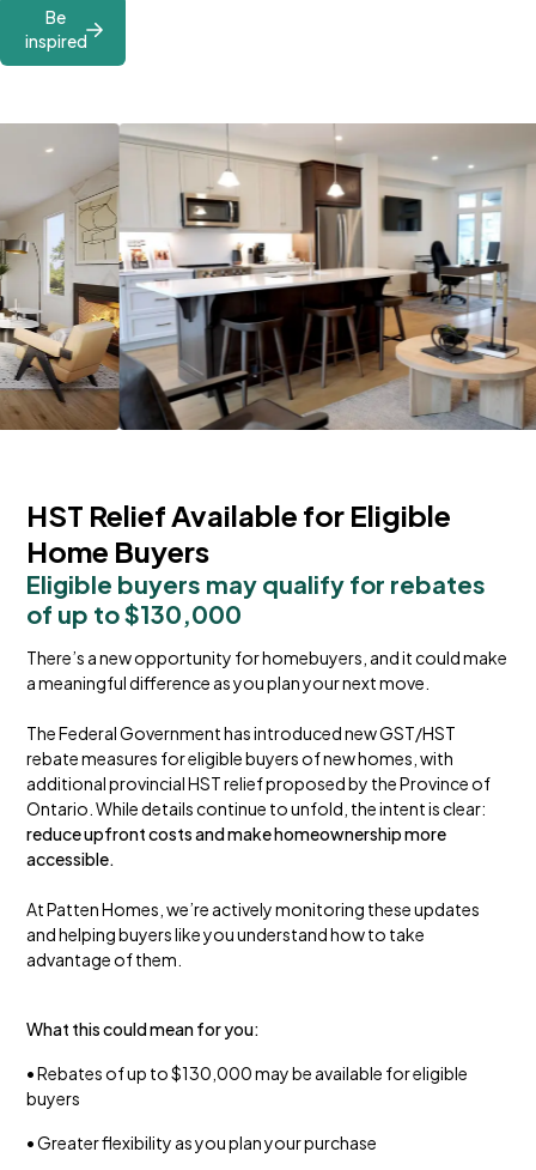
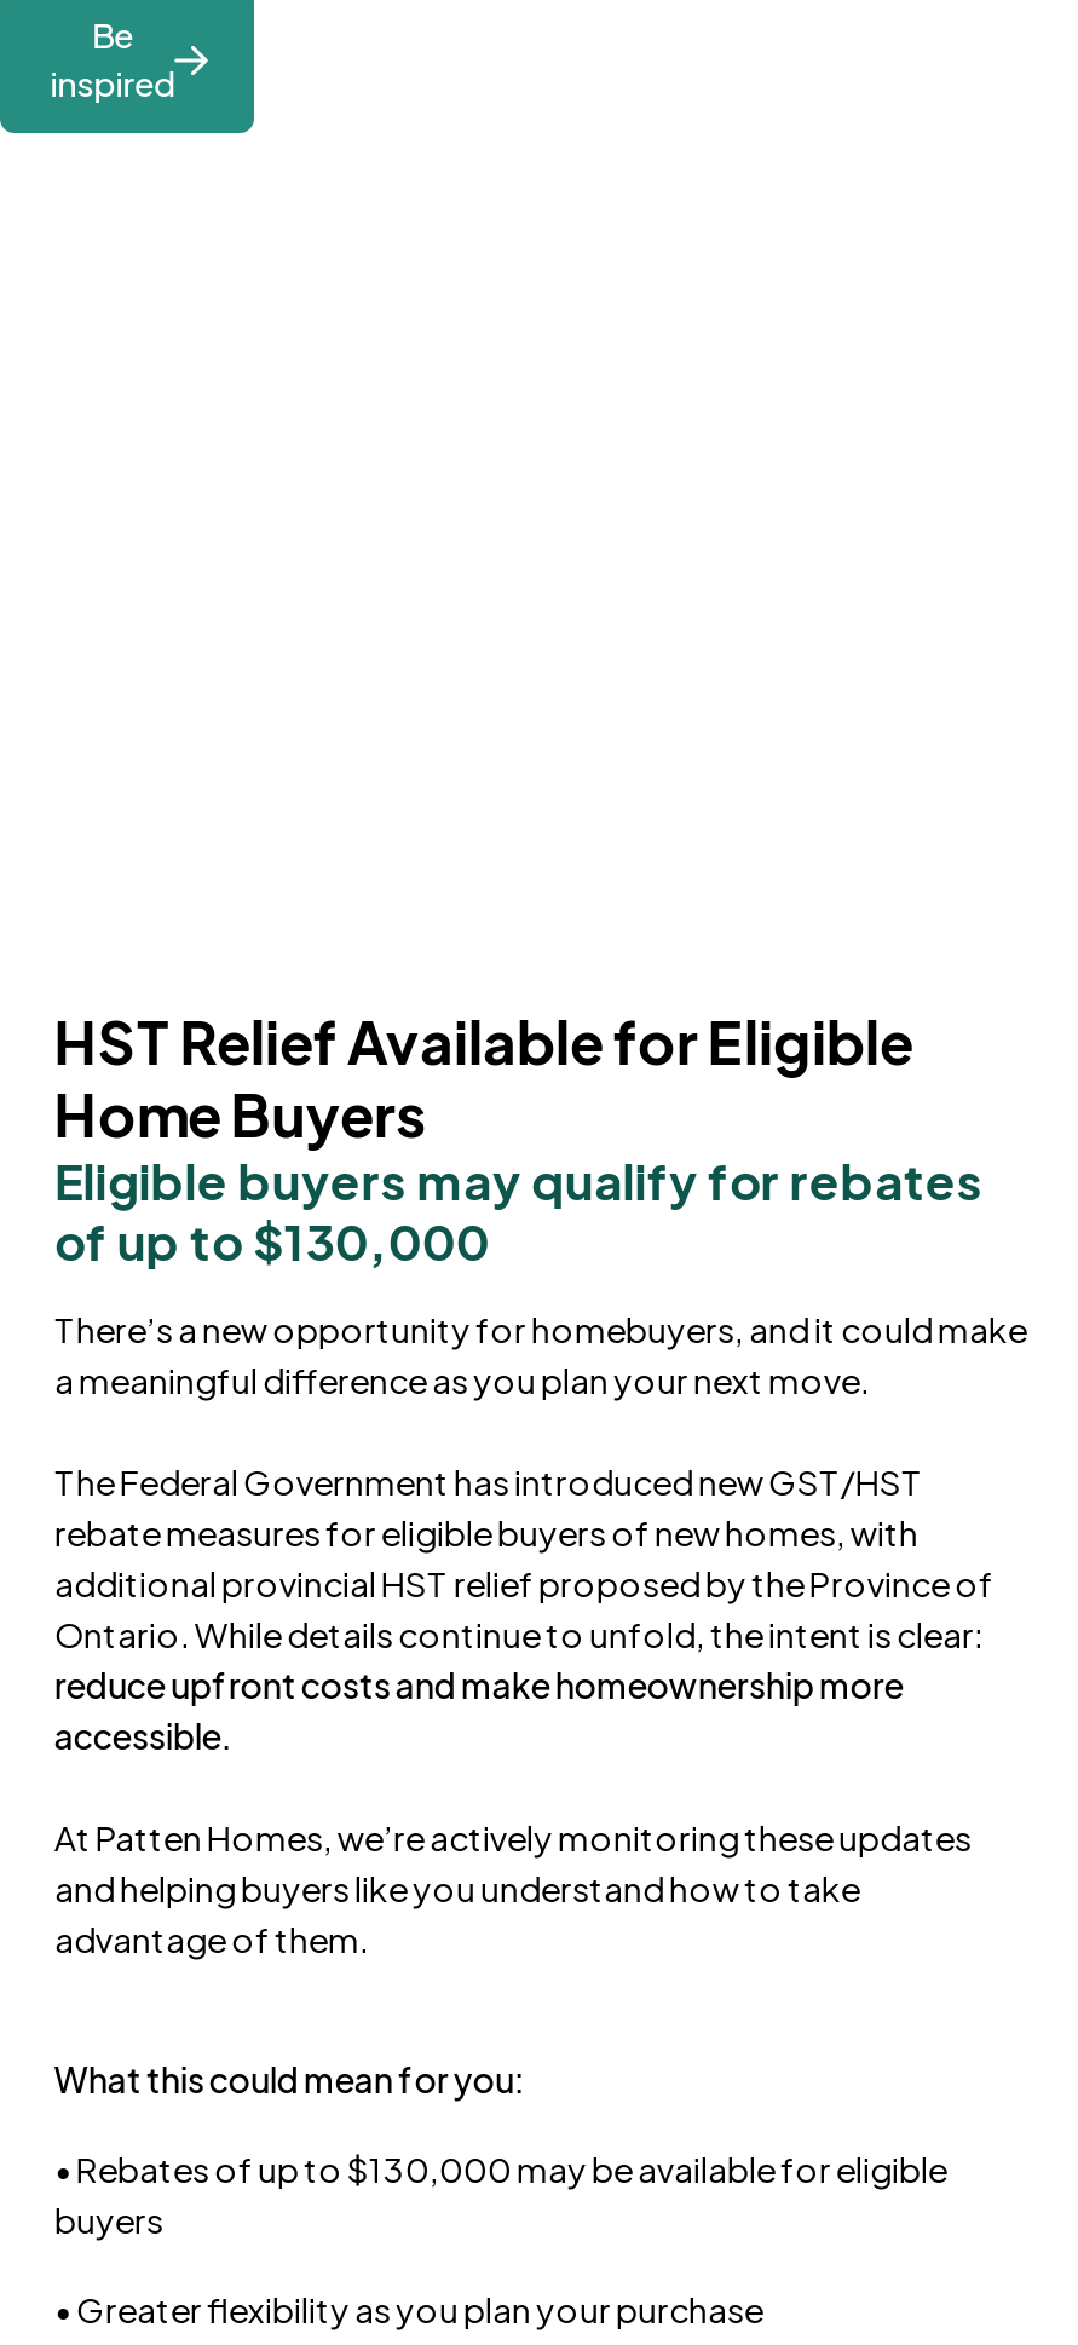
[4,122,532,431] [image] -> none

